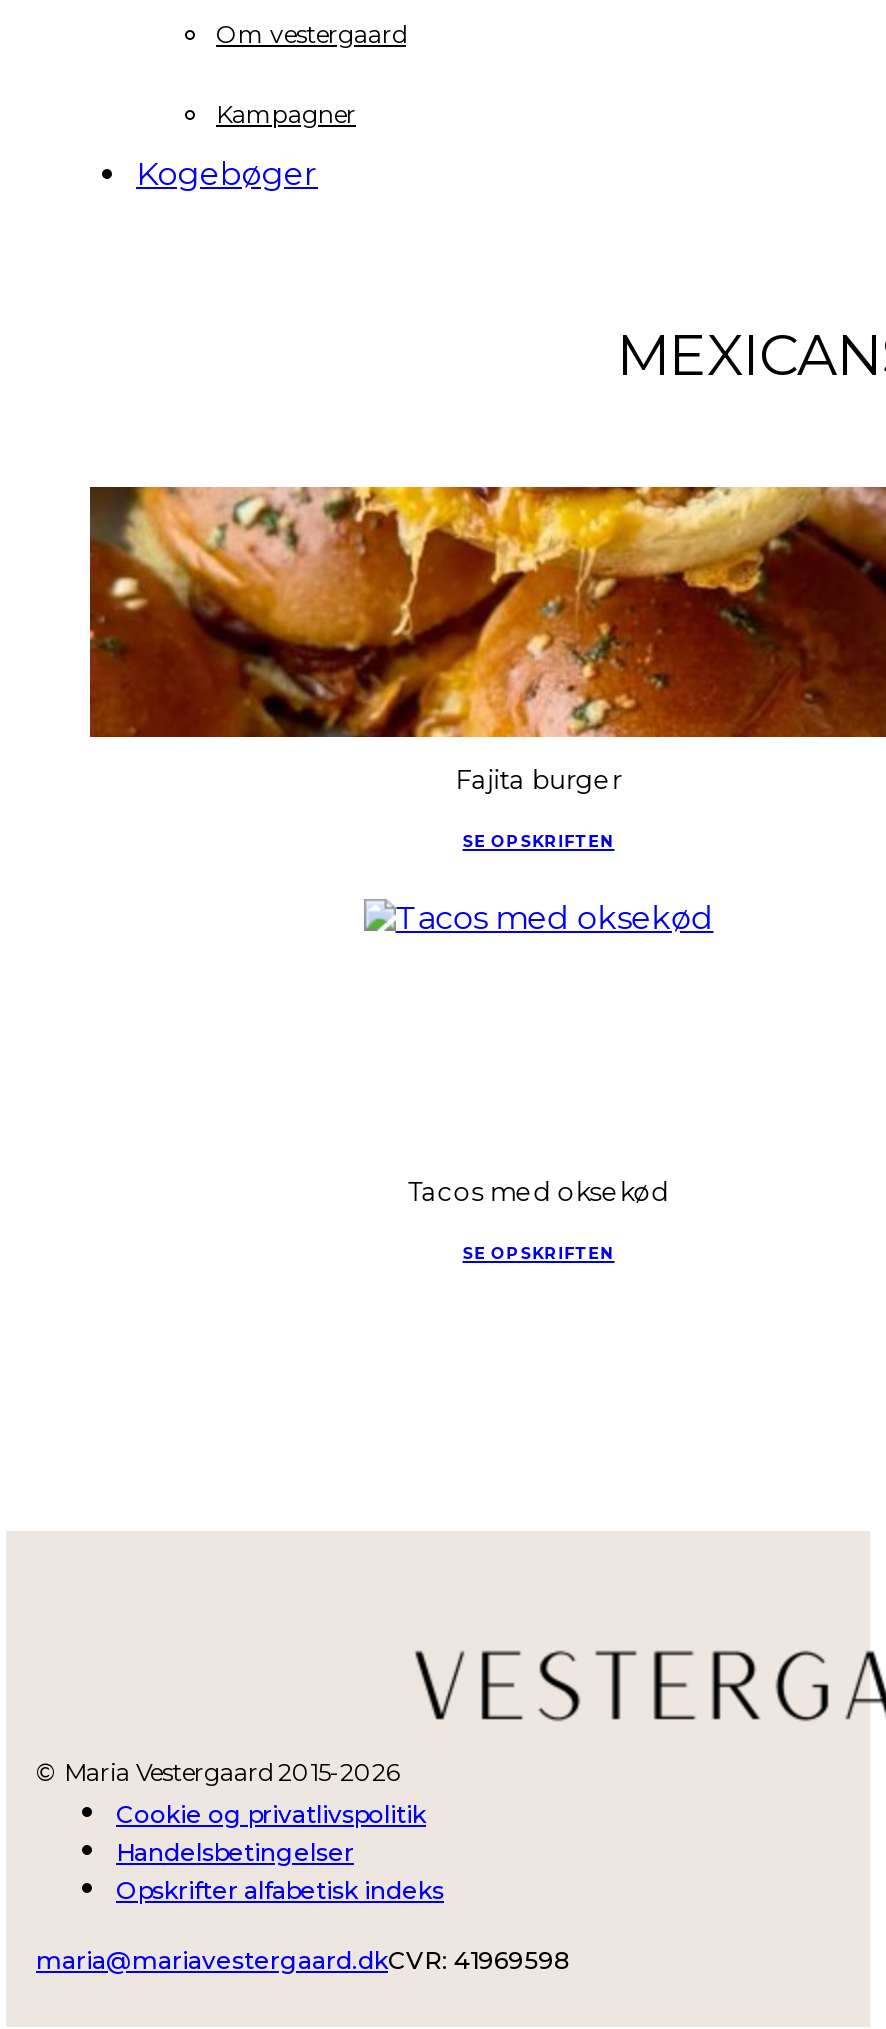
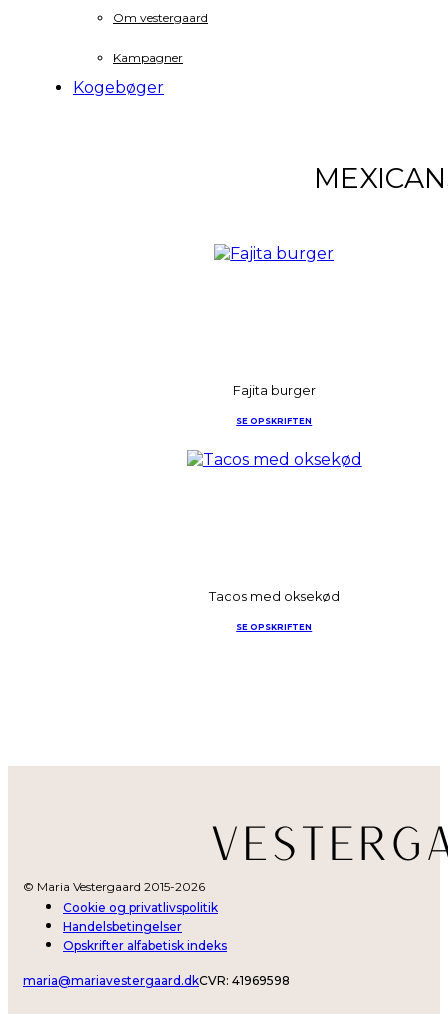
[88,485,880,739] [image] -> none

